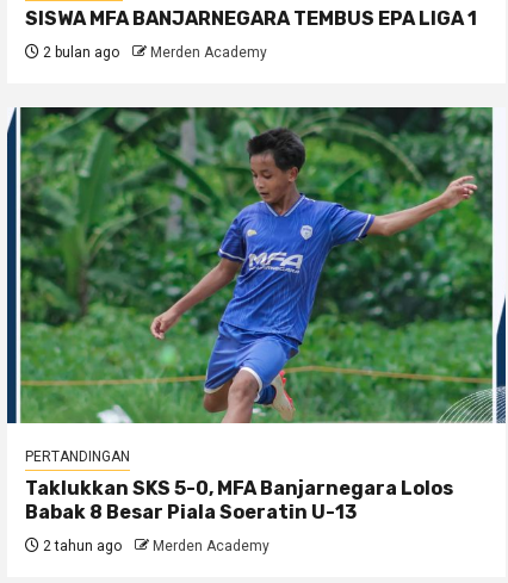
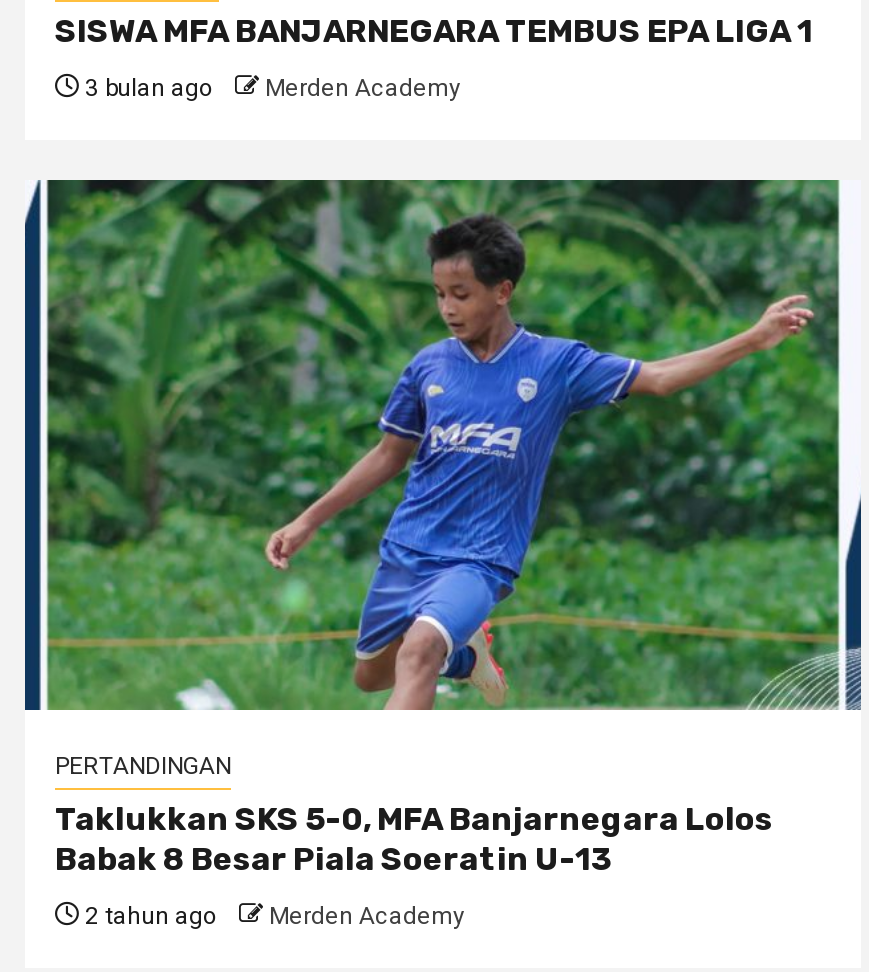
[39,44,267,61] 2 bulan ago Merden Academy -> [79,74,461,102] 3 bulan ago Merden Academy

